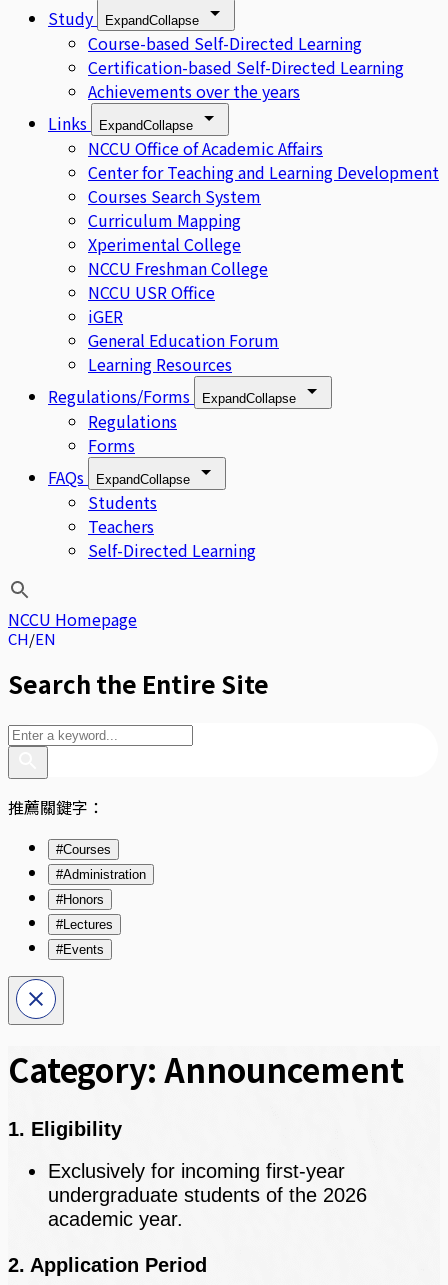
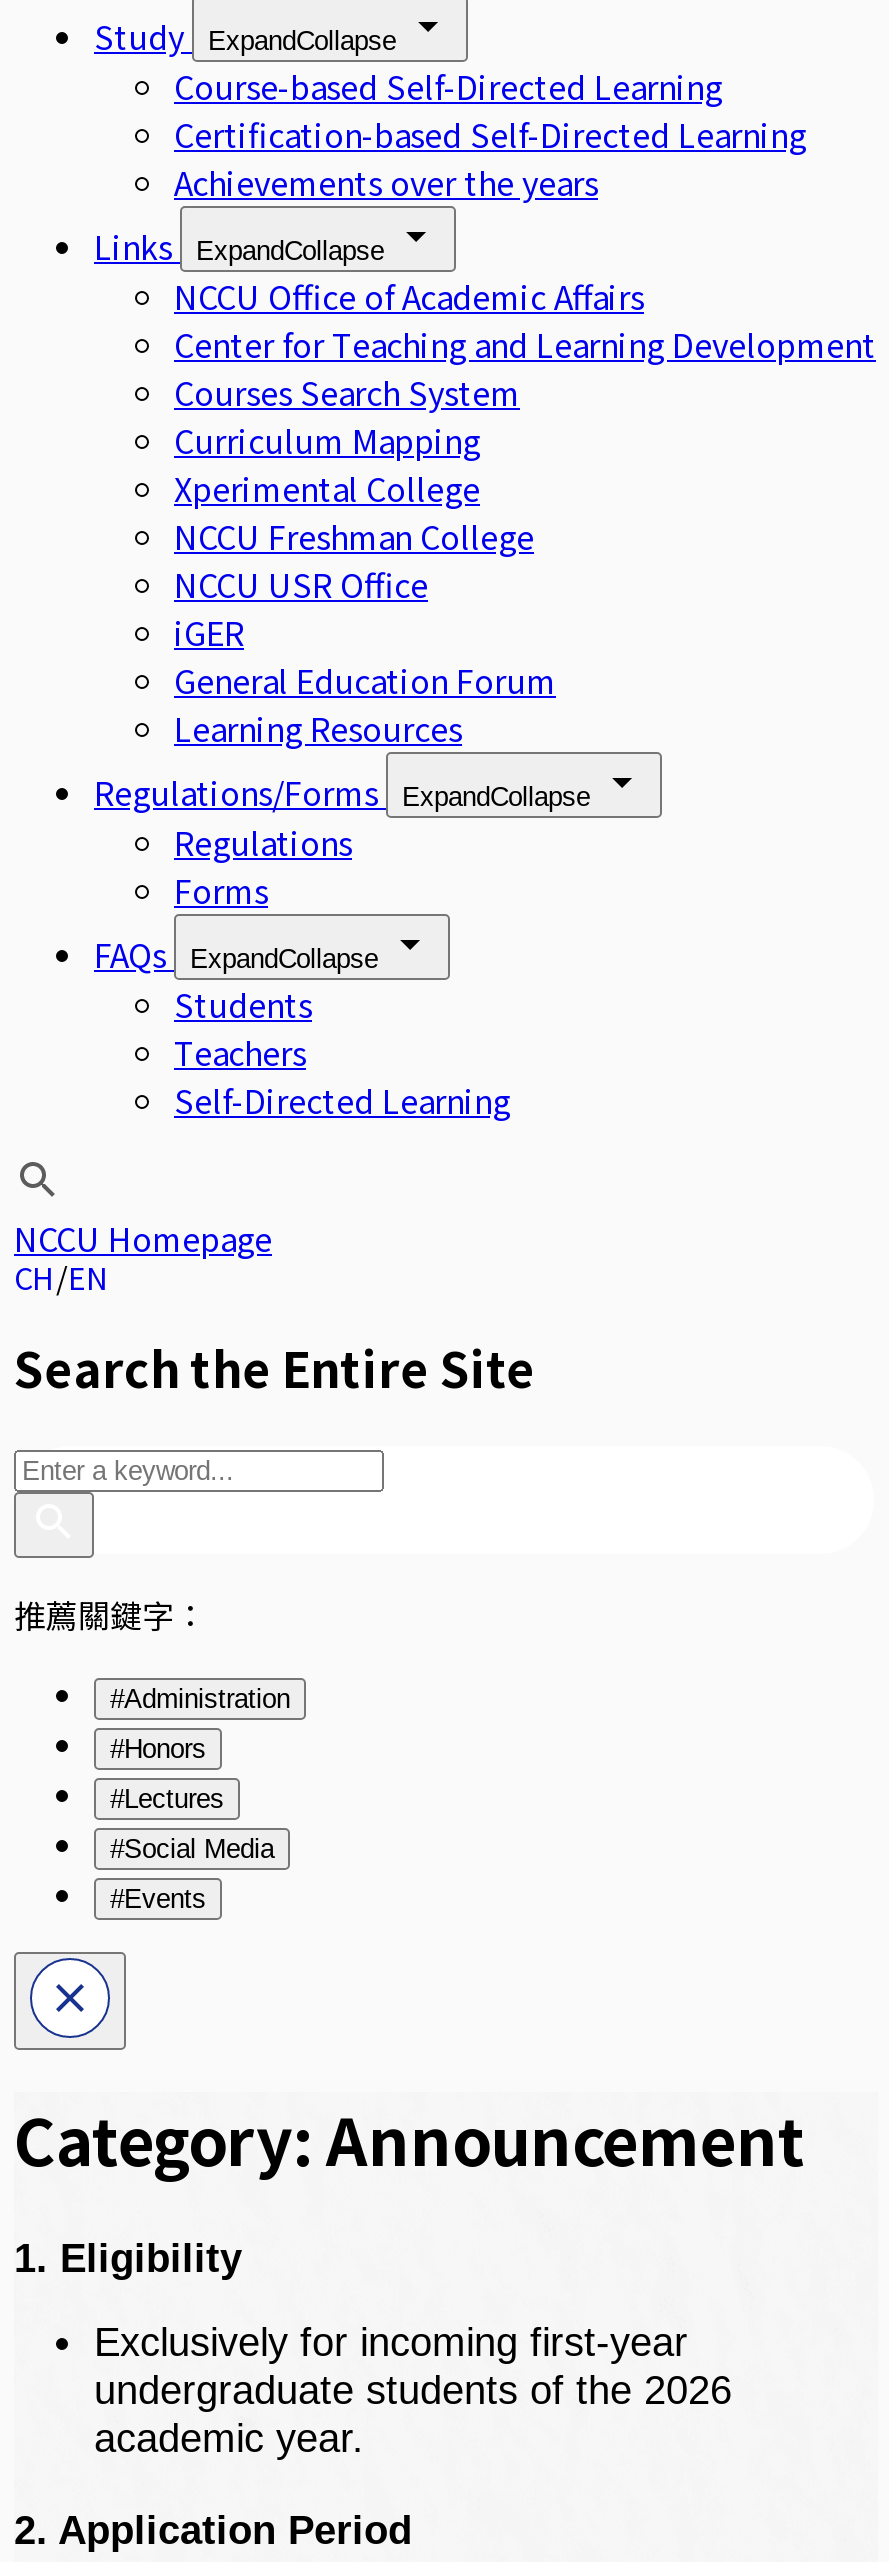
[56,842,111,857] #Courses -> none
moved [56,867,146,932] -> [110,1684,290,1814]: #Administration | #Honors | #Lectures
none -> [110,1834,274,1864] #Social Media

